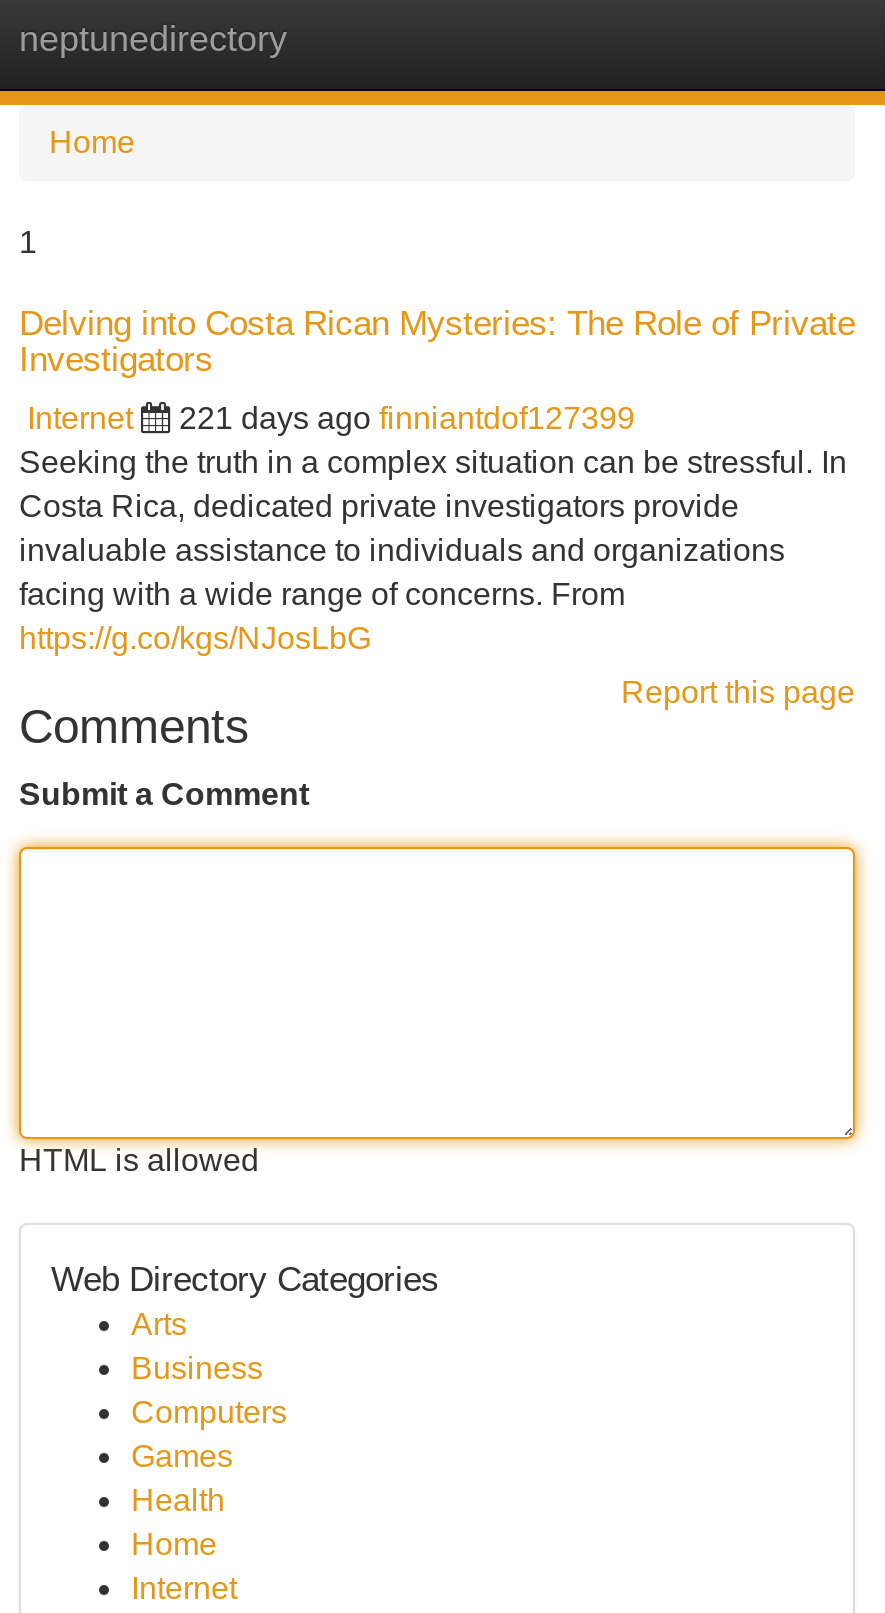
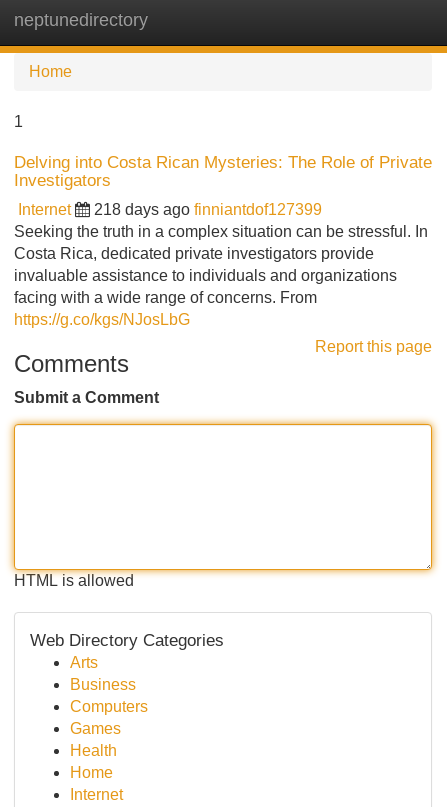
[179,401,635,435] 221 days ago finniantdof127399 -> [94,201,322,218] 218 days ago finniantdof127399

